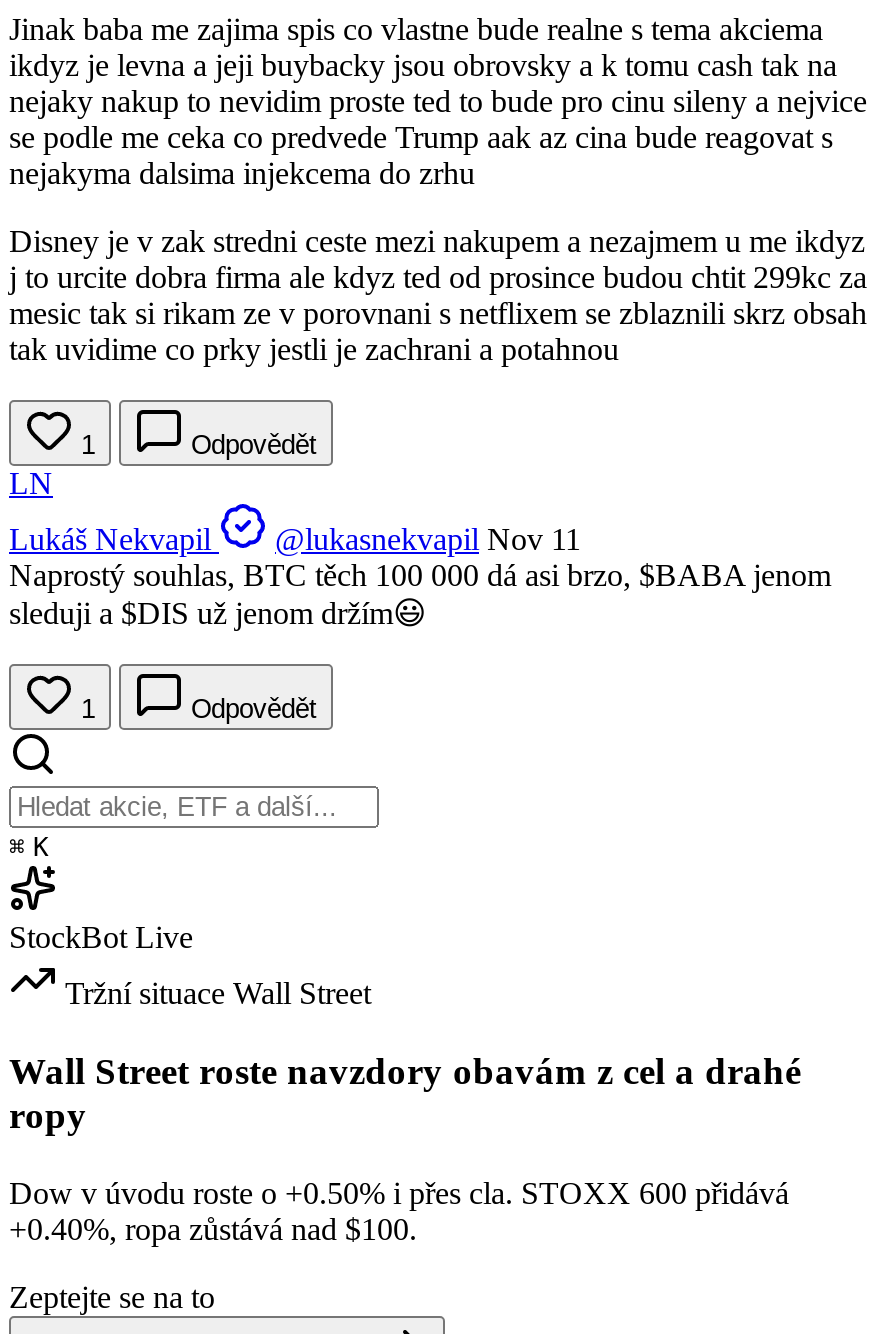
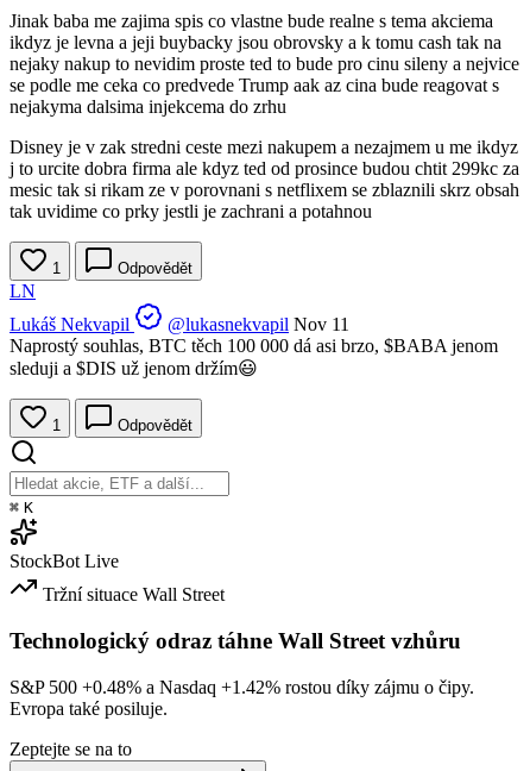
[9,1050,801,1136] Wall Street roste navzdory obavám z cel a drahé | ropy -> [10,628,461,653] Technologický odraz táhne Wall Street vzhůru
[9,1175,789,1245] Dow v úvodu roste o +0.50% i přes cla. STOXX 600 přidává | +0.40%, ropa zůstává nad $100. -> [10,676,474,718] S&P 500 +0.48% a Nasdaq +1.42% rostou díky zájmu o čipy. | Evropa také posiluje.

